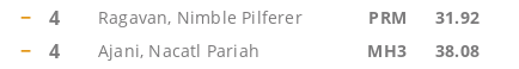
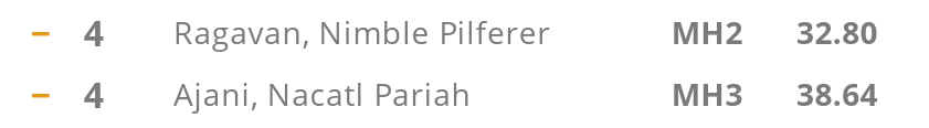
[369,6,480,29] PRM | 31.92 -> [671,11,878,53] MH2 | 32.80
[368,39,480,62] MH3 38.08 -> [671,73,878,115] MH3 38.64

